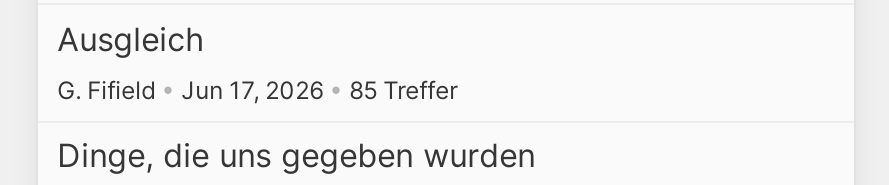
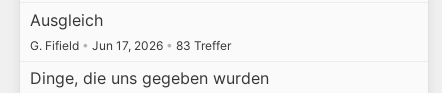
[57,75,457,105] G. Fifield • Jun 17, 2026 • 85 Treffer -> [30,38,231,53] G. Fifield • Jun 17, 2026 • 83 Treffer

